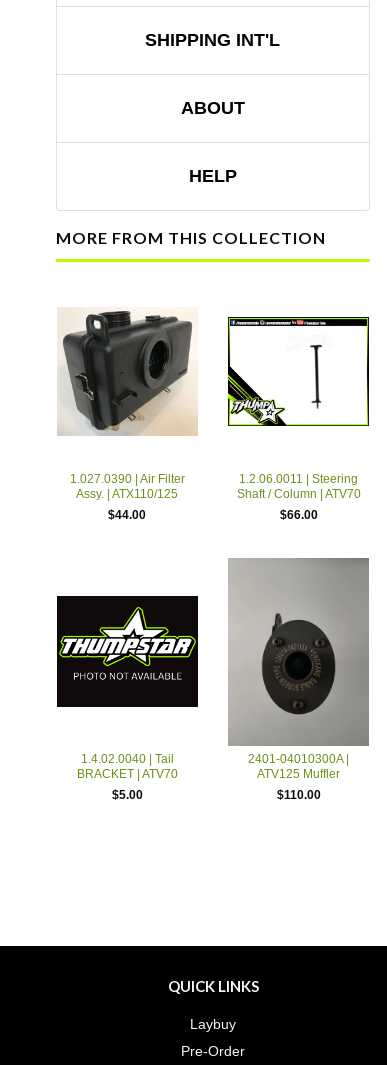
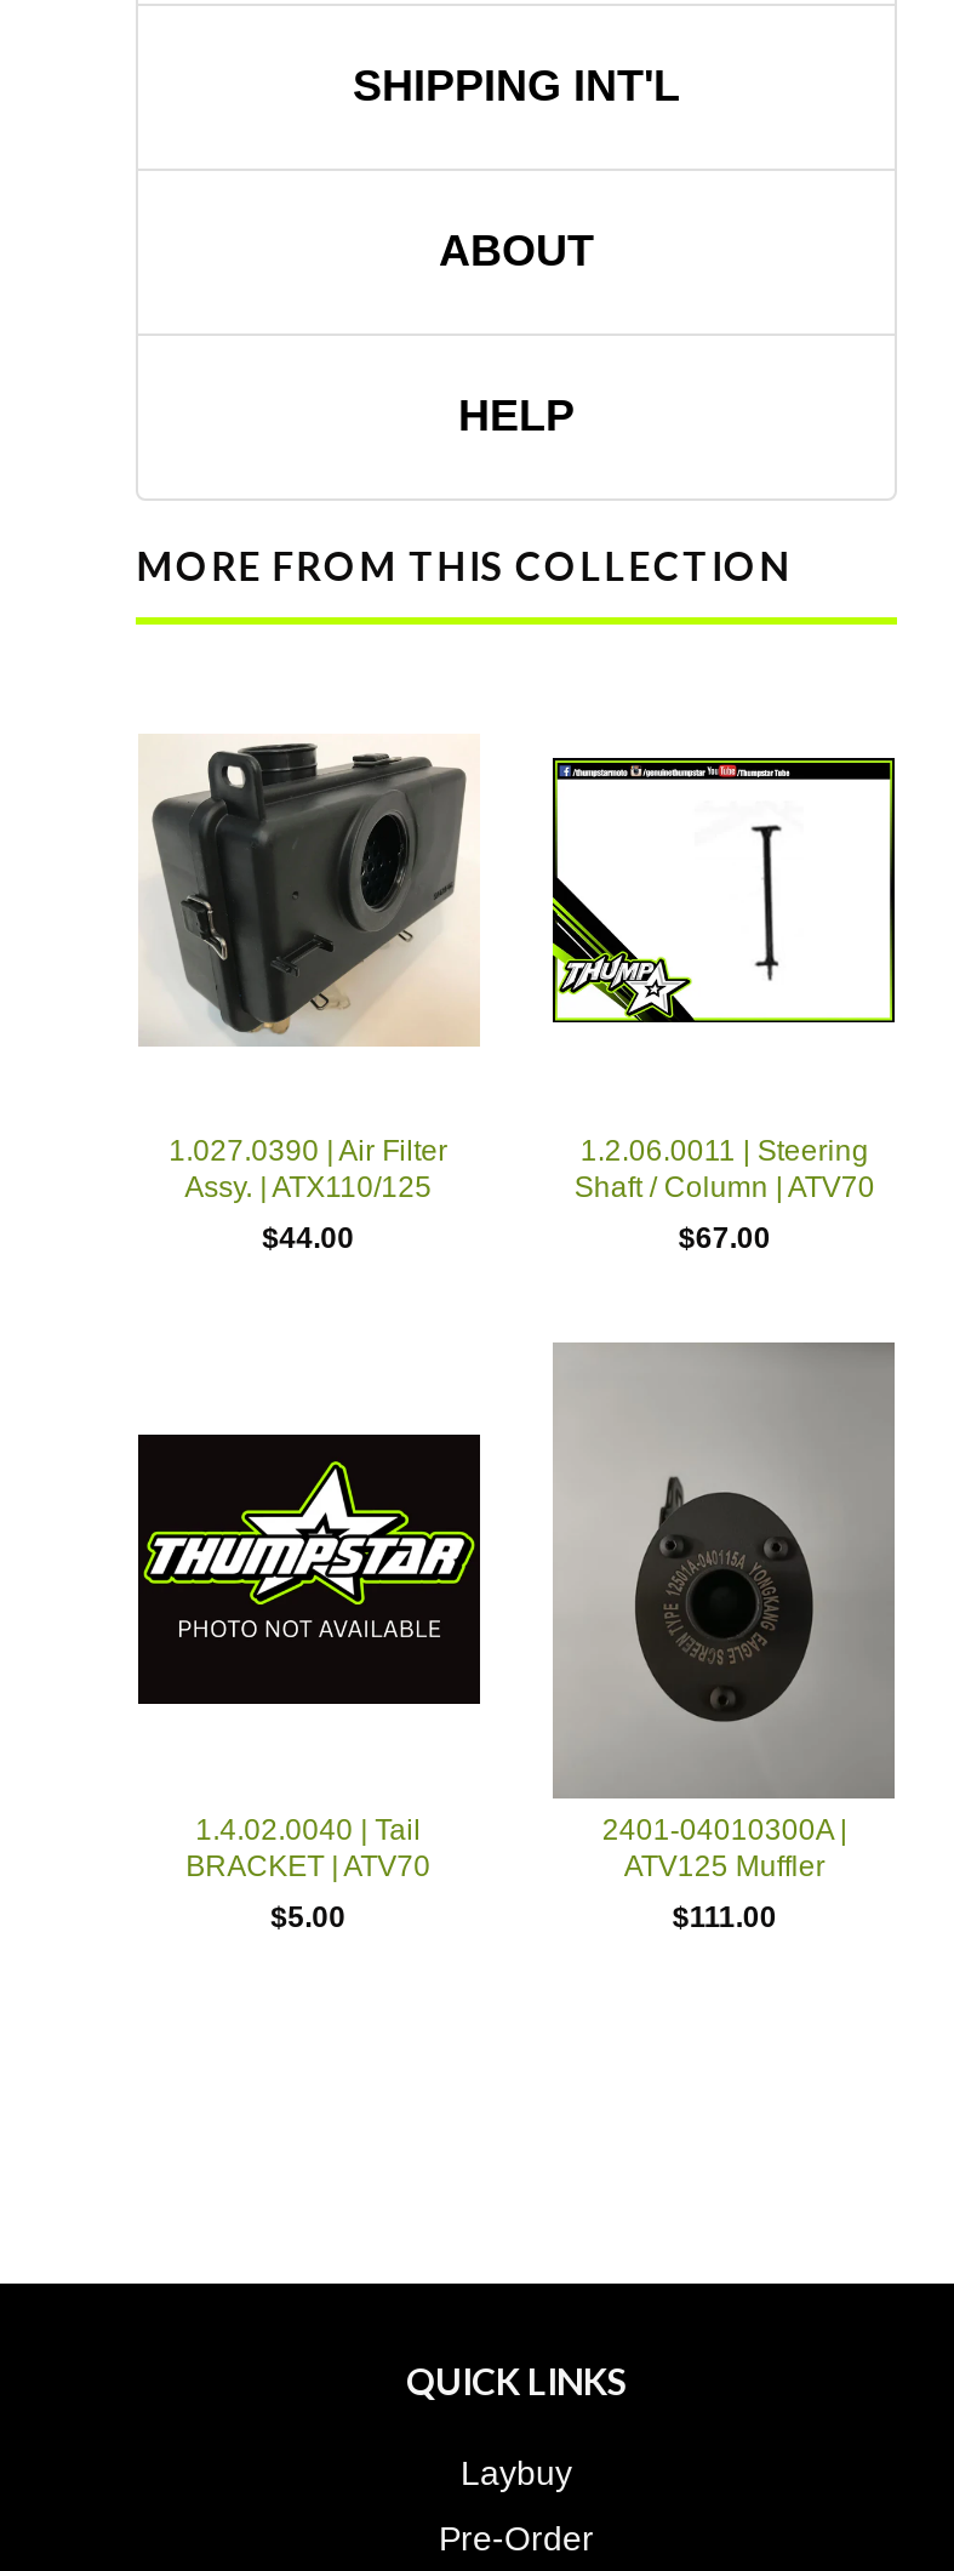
[280,508,318,522] $66.00 -> [678,1220,770,1254] $67.00
[277,788,321,802] $110.00 -> [672,1899,777,1933] $111.00

